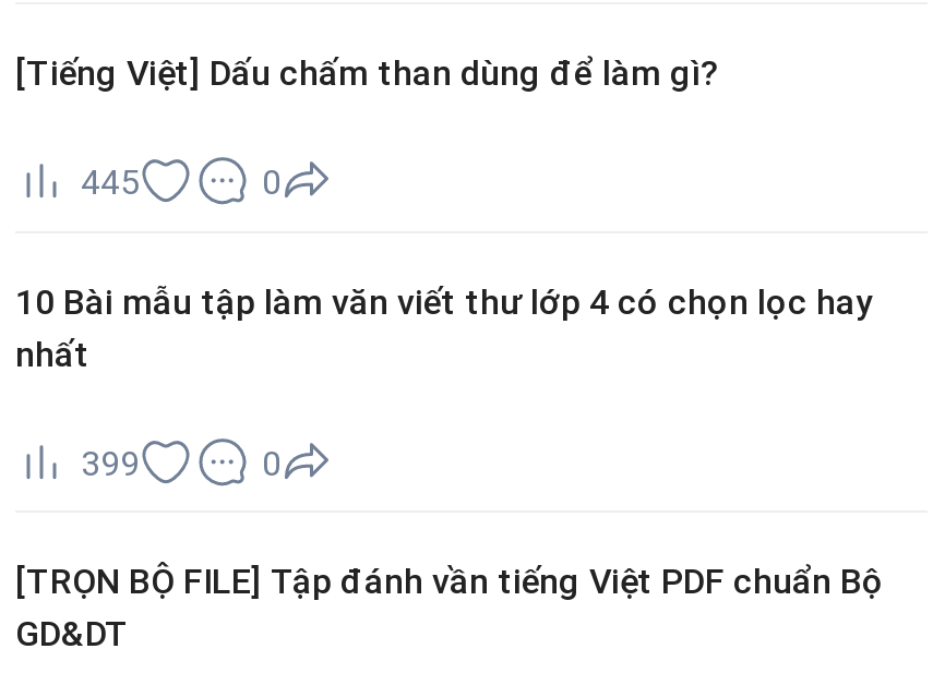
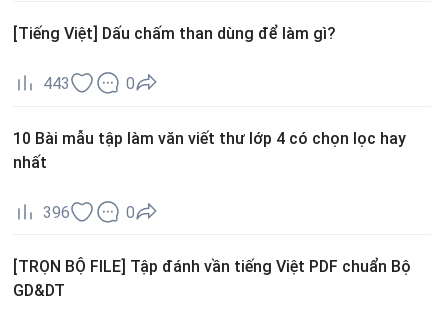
[72,161,140,203] 445 -> [39,74,70,93] 443
[72,442,140,483] 399 -> [39,202,70,221] 396

